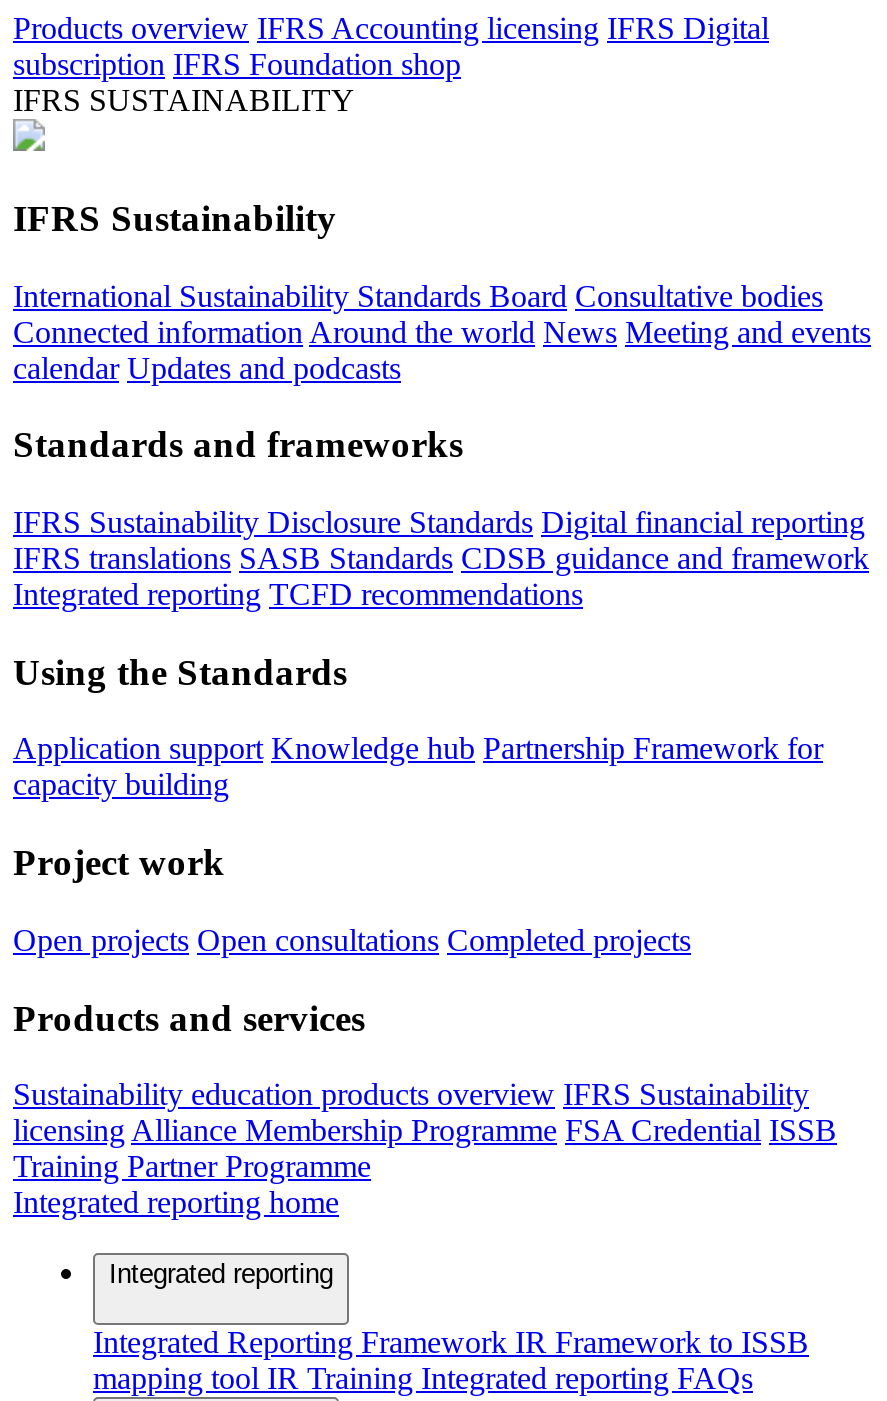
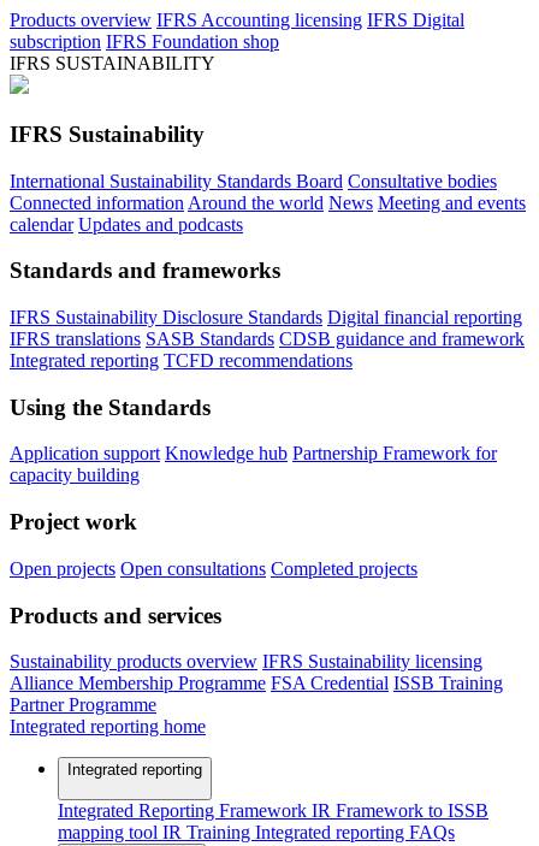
[13,1078,837,1184] Sustainability education products overview IFRS Sustainability | licensing Alliance Membership Programme FSA Credential ISSB | Training Partner Programme -> [10,651,503,715] Sustainability products overview IFRS Sustainability licensing | Alliance Membership Programme FSA Credential ISSB Training | Partner Programme

